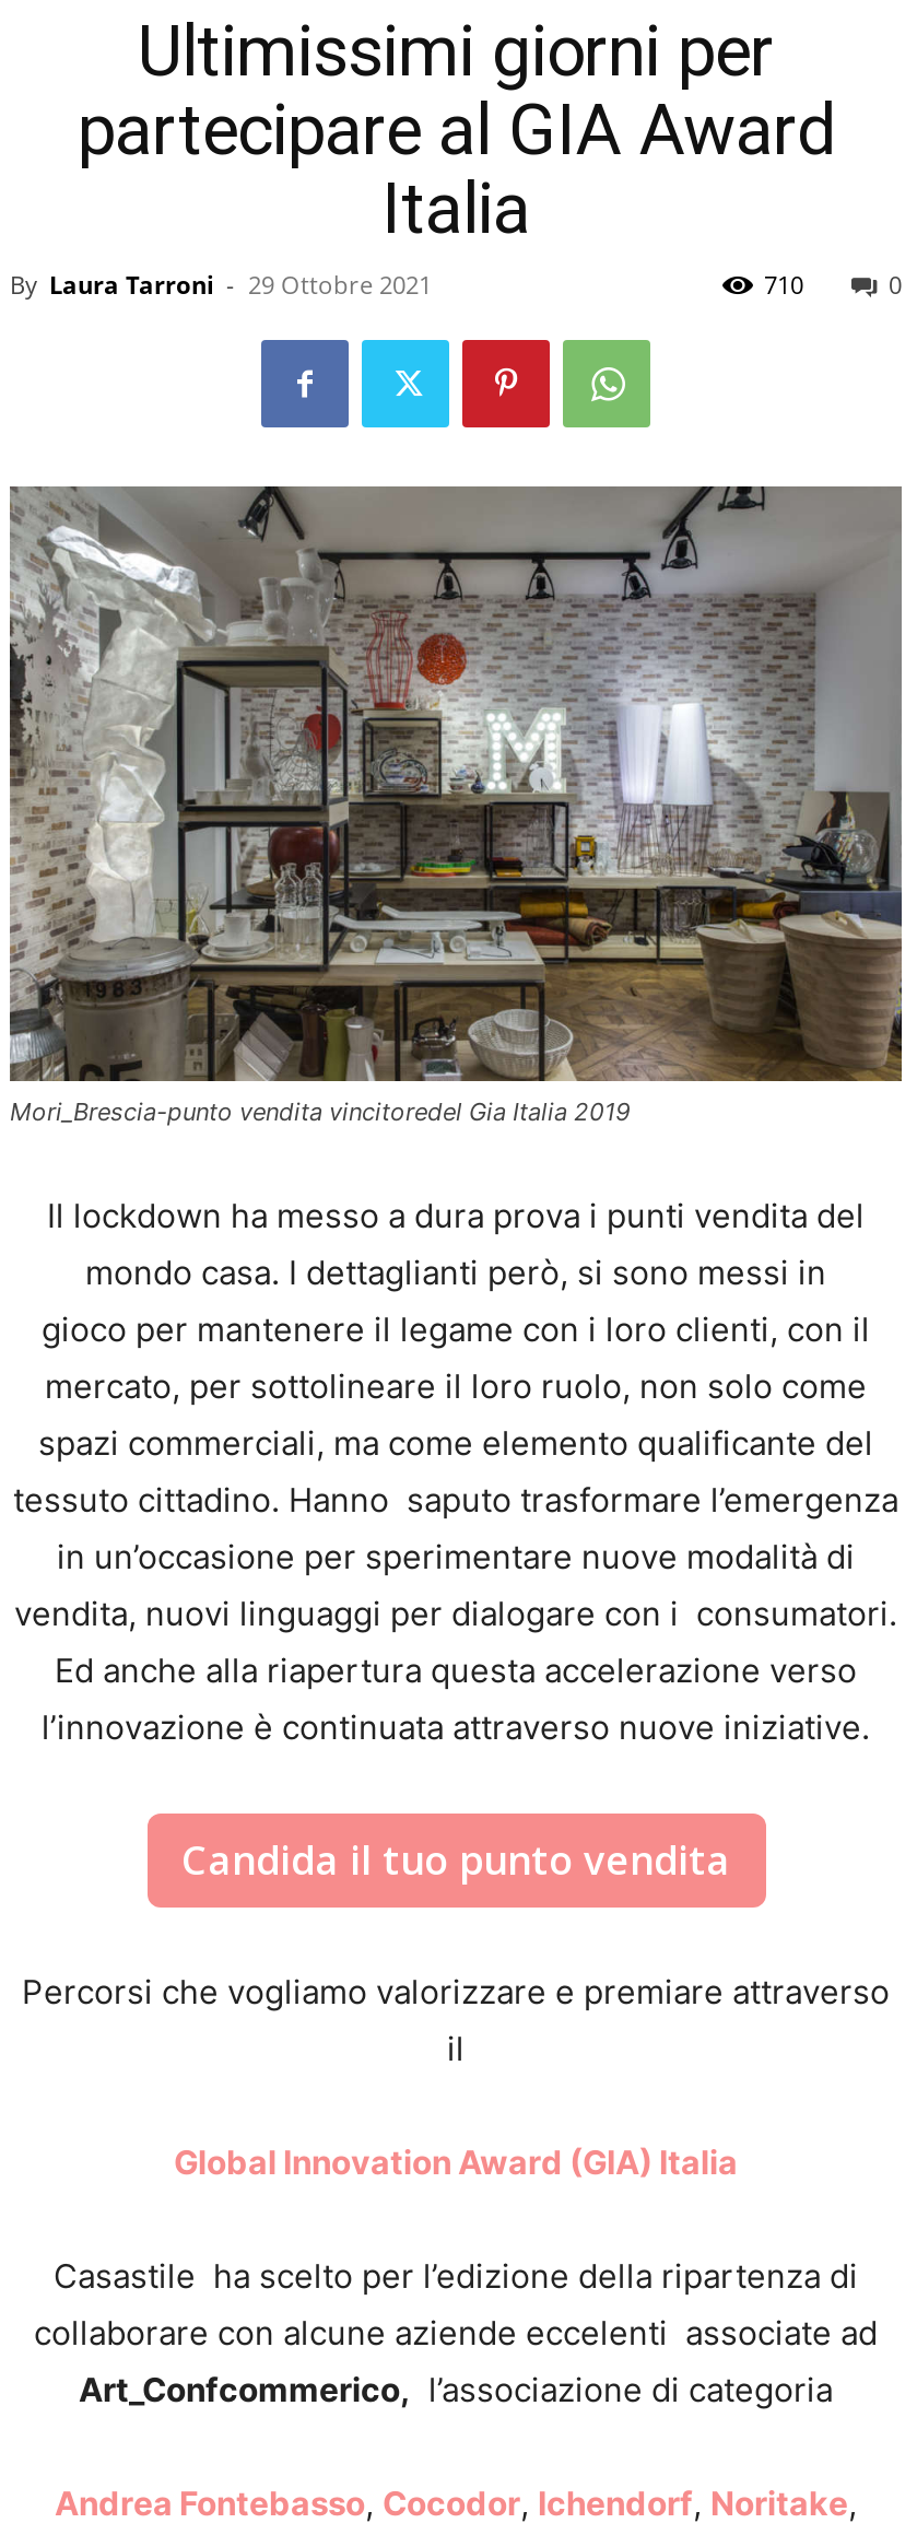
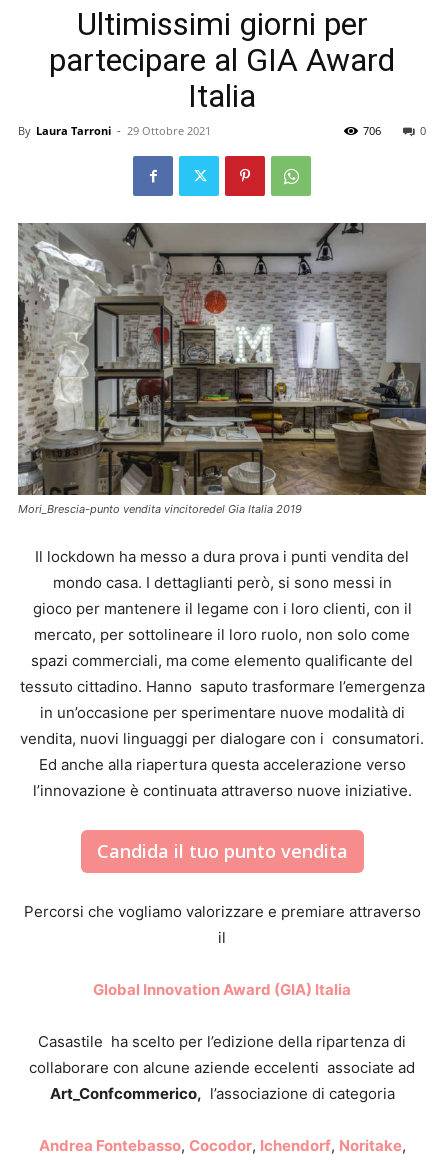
[764,268,803,301] 710 -> [363,123,381,138] 706

